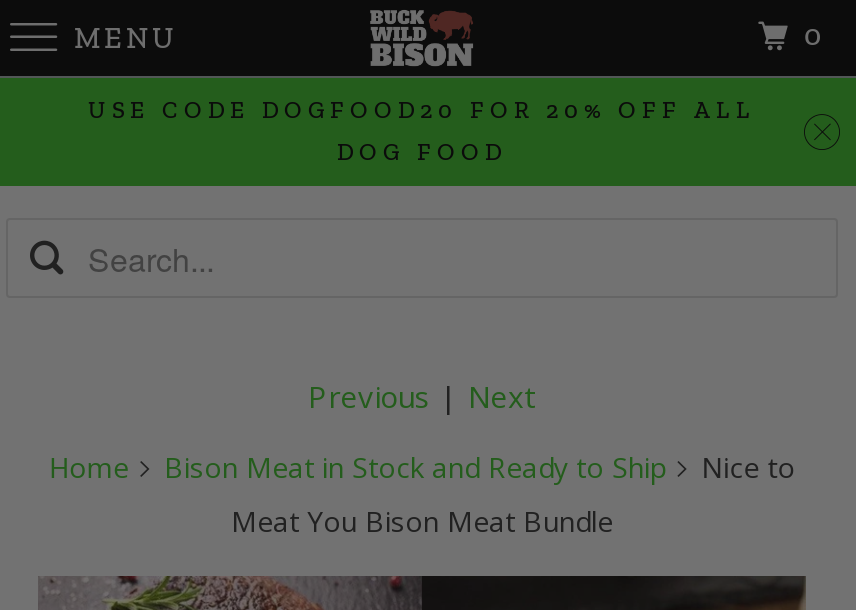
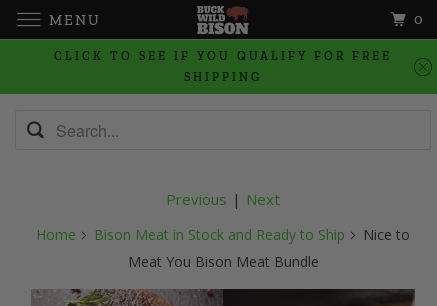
[88,96,756,124] USE CODE DOGFOOD20 FOR 20% OFF ALL -> [54,49,392,63] CLICK TO SEE IF YOU QUALIFY FOR FREE
[337,138,507,166] DOG FOOD -> [184,70,262,84] SHIPPING

